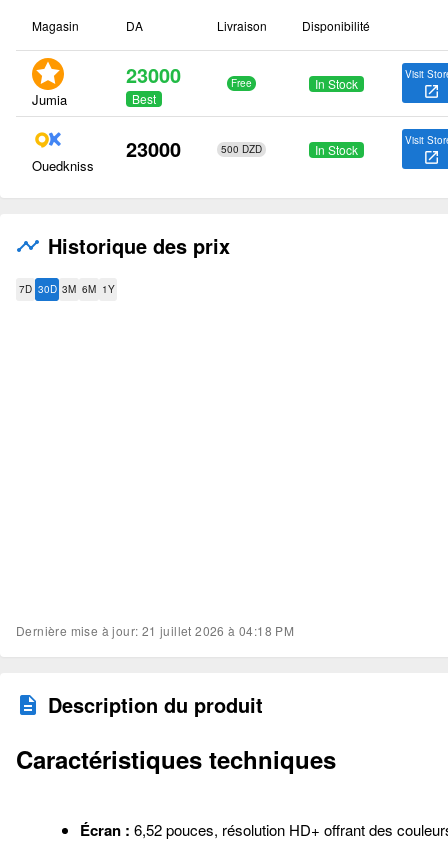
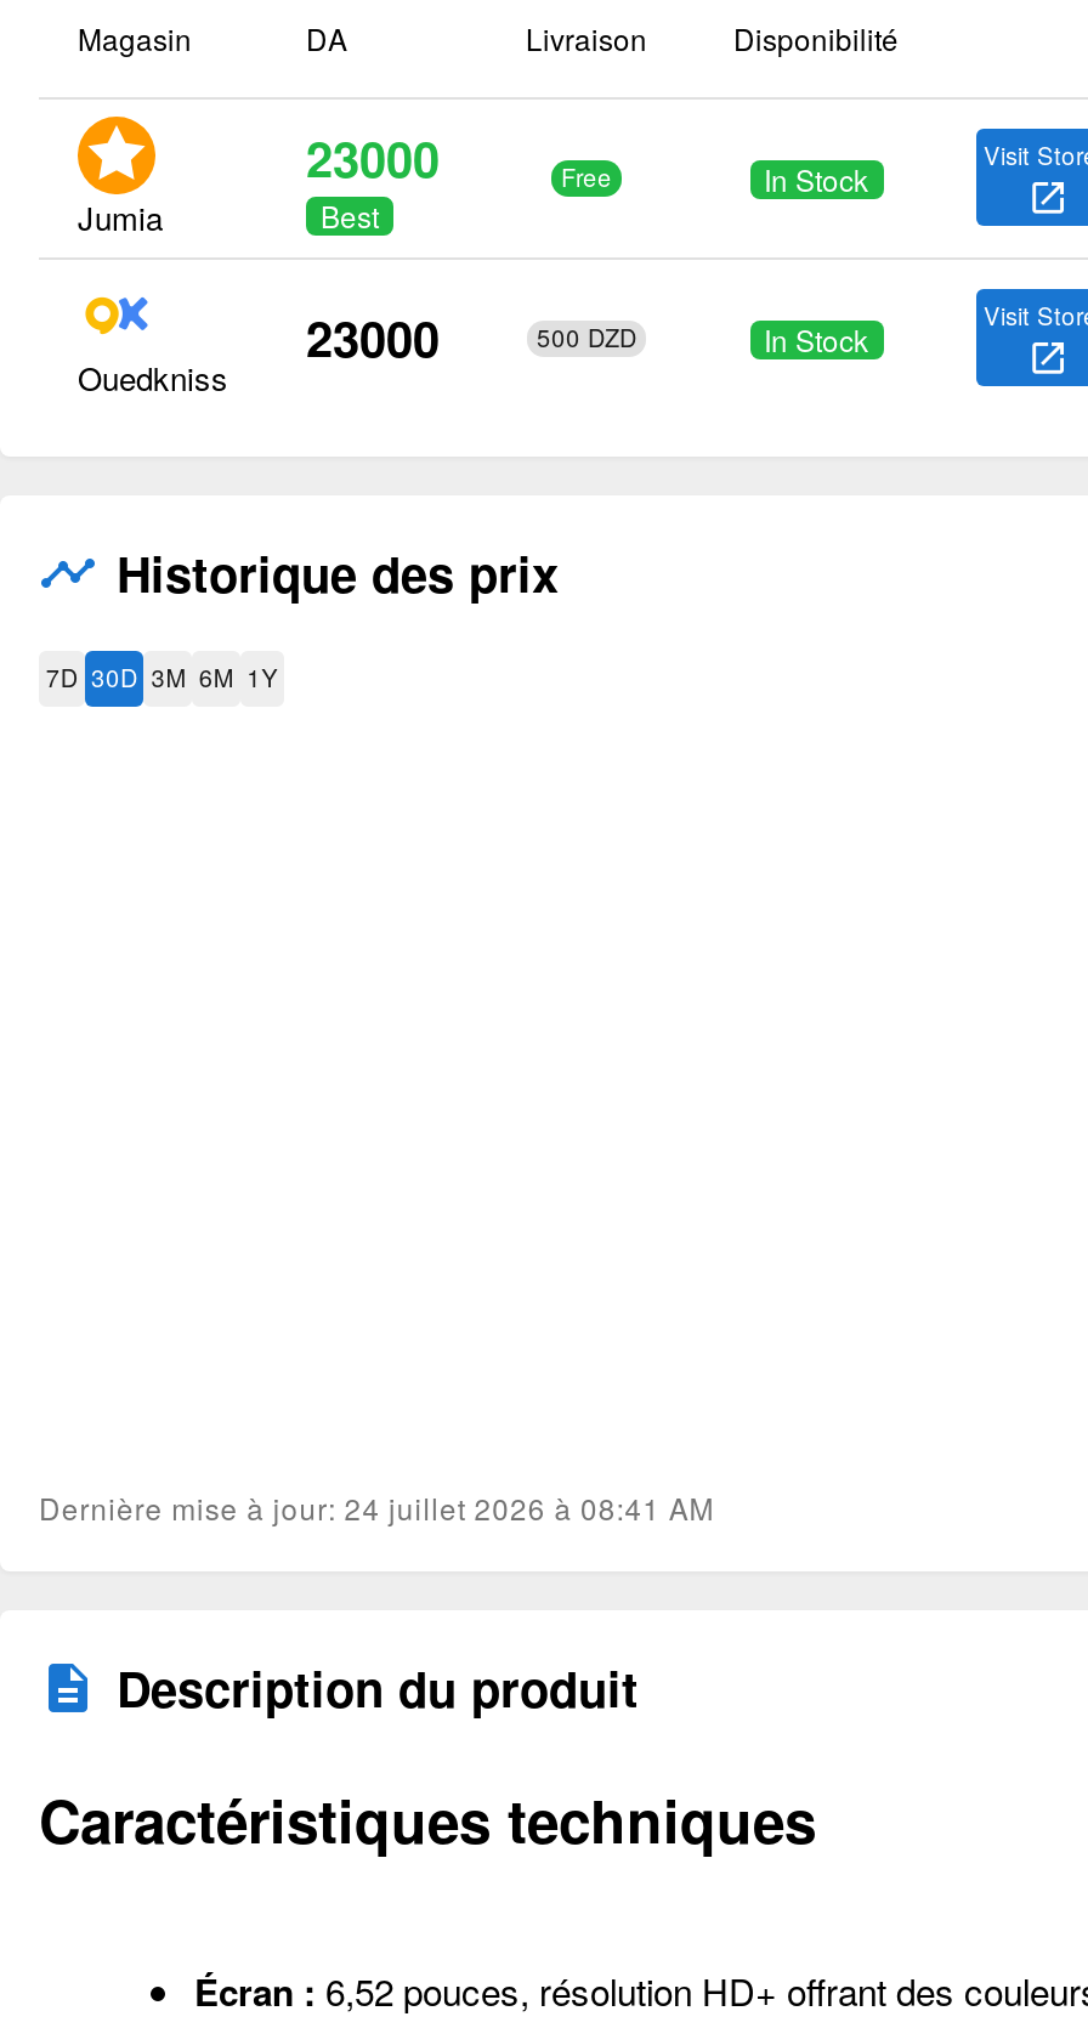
[16,622,294,639] Dernière mise à jour: 21 juillet 2026 à 04:18 PM -> [39,1486,714,1527] Dernière mise à jour: 24 juillet 2026 à 08:41 AM

